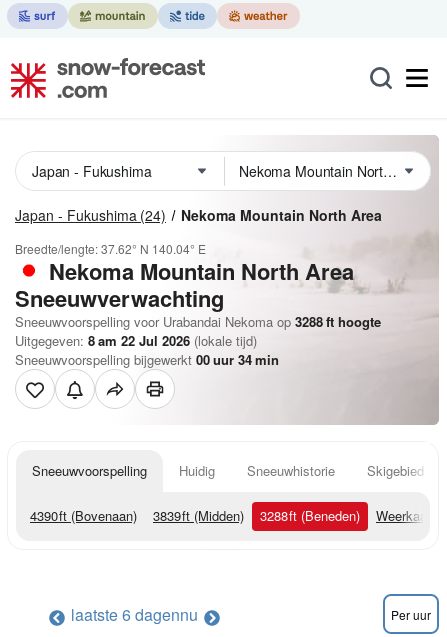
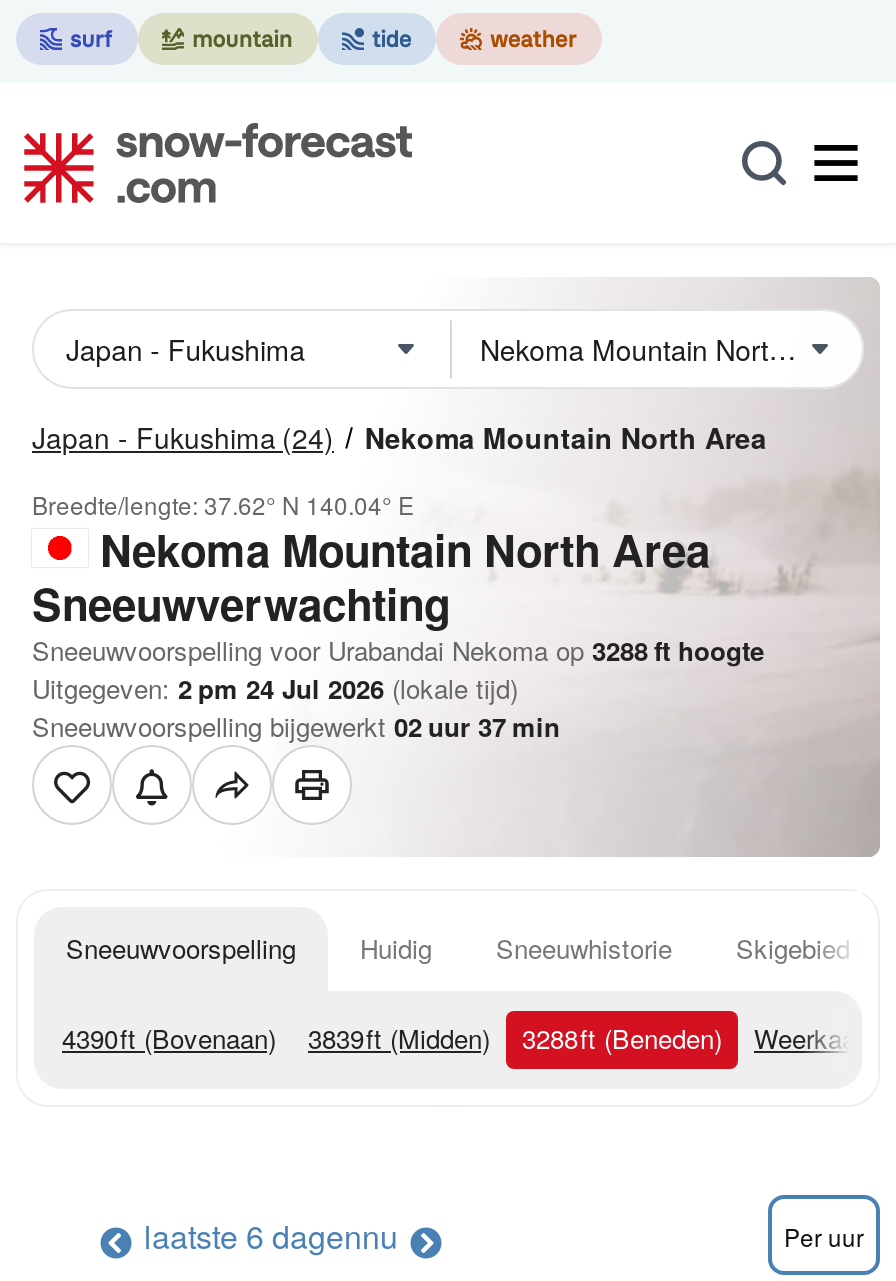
[15,331,257,350] Uitgegeven: 8 am 22 Jul 2026 (lokale tijd) -> [32,669,518,707] Uitgegeven: 2 pm 24 Jul 2026 (lokale tijd)
[15,350,279,369] Sneeuwvoorspelling bijgewerkt 00 uur 34 min -> [32,707,560,745] Sneeuwvoorspelling bijgewerkt 02 uur 37 min

